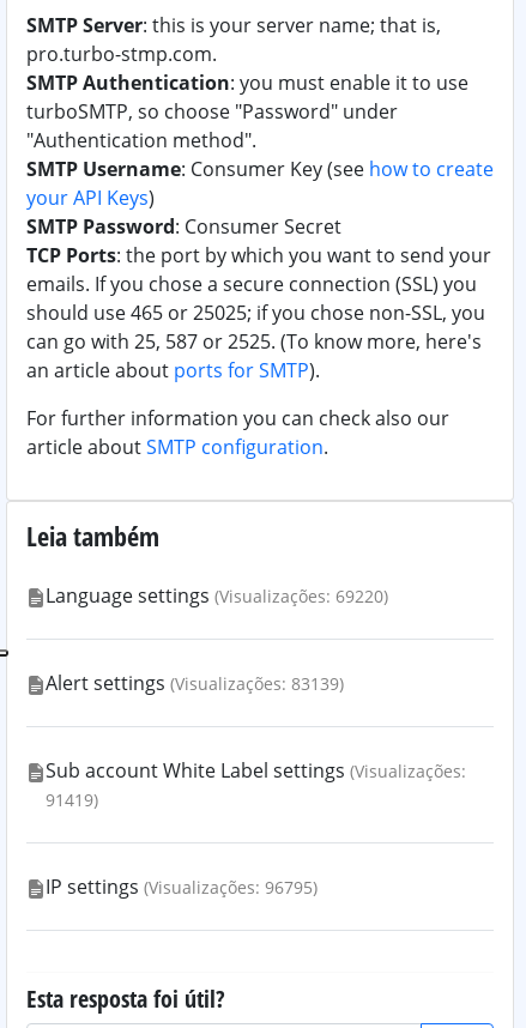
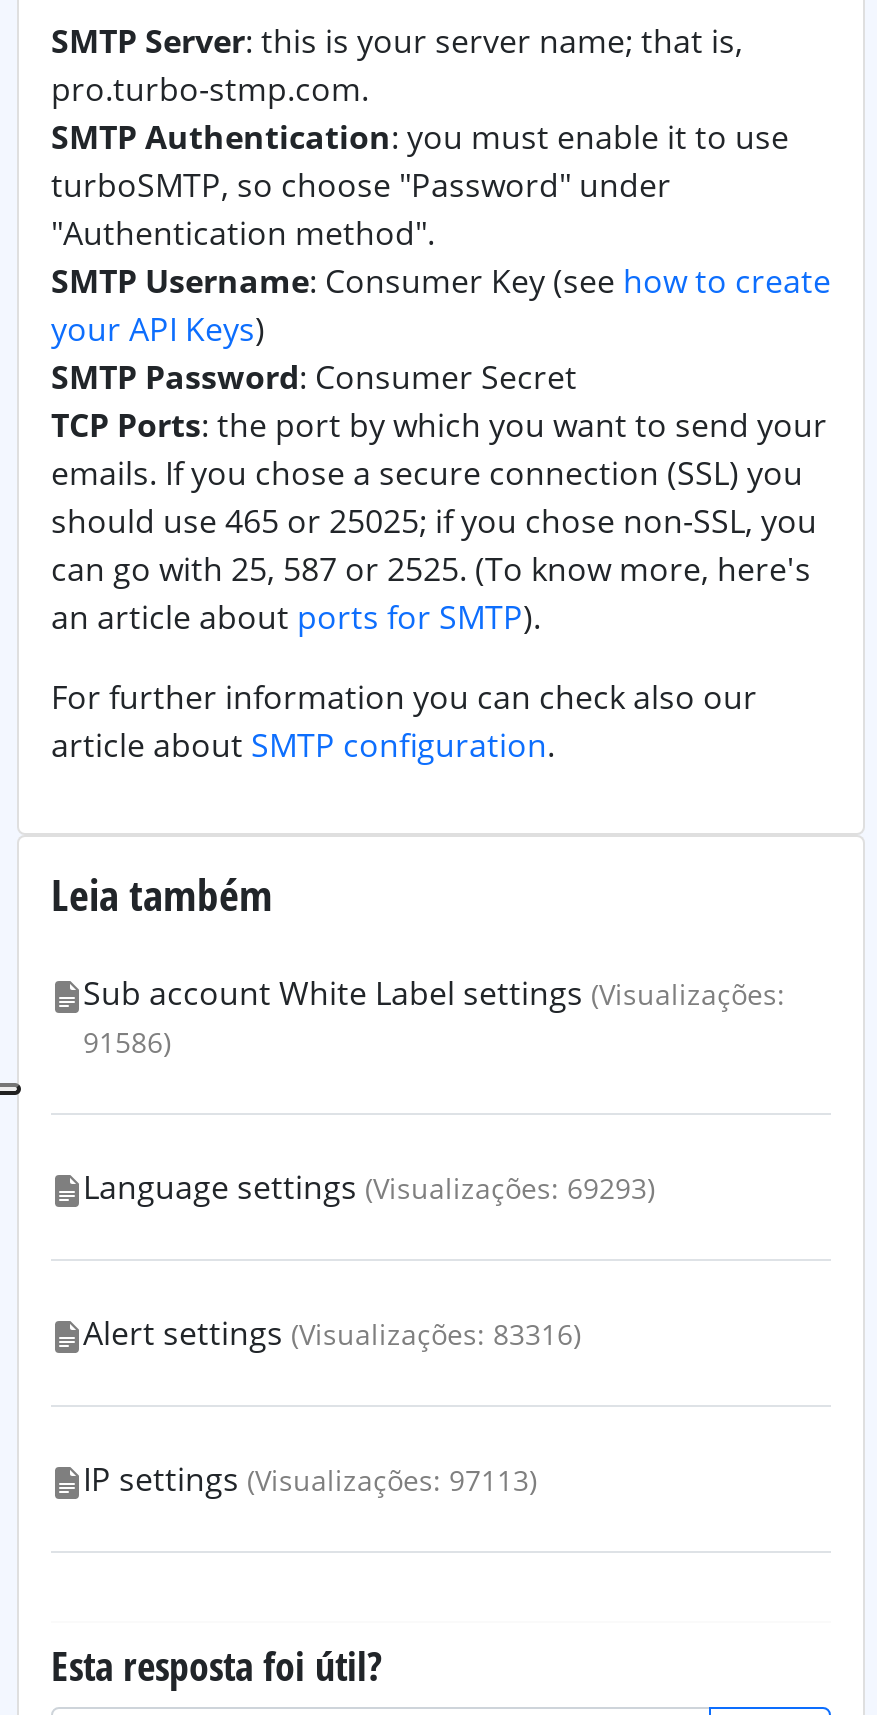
[46,582,388,696] Language settings (Visualizações: 69220) | Alert settings (Visualizações: 83139) -> none
moved [46,757,466,784] -> [83,971,785,1015]: Sub account White Label settings (Visualizações:
[46,788,318,900] 91419) | IP settings (Visualizações: 96795) -> [83,1023,655,1501] 91586) | Language settings (Visualizações: 69293) | Alert settings (Visualizações: 83316) | IP settings (Visualizações: 97113)

